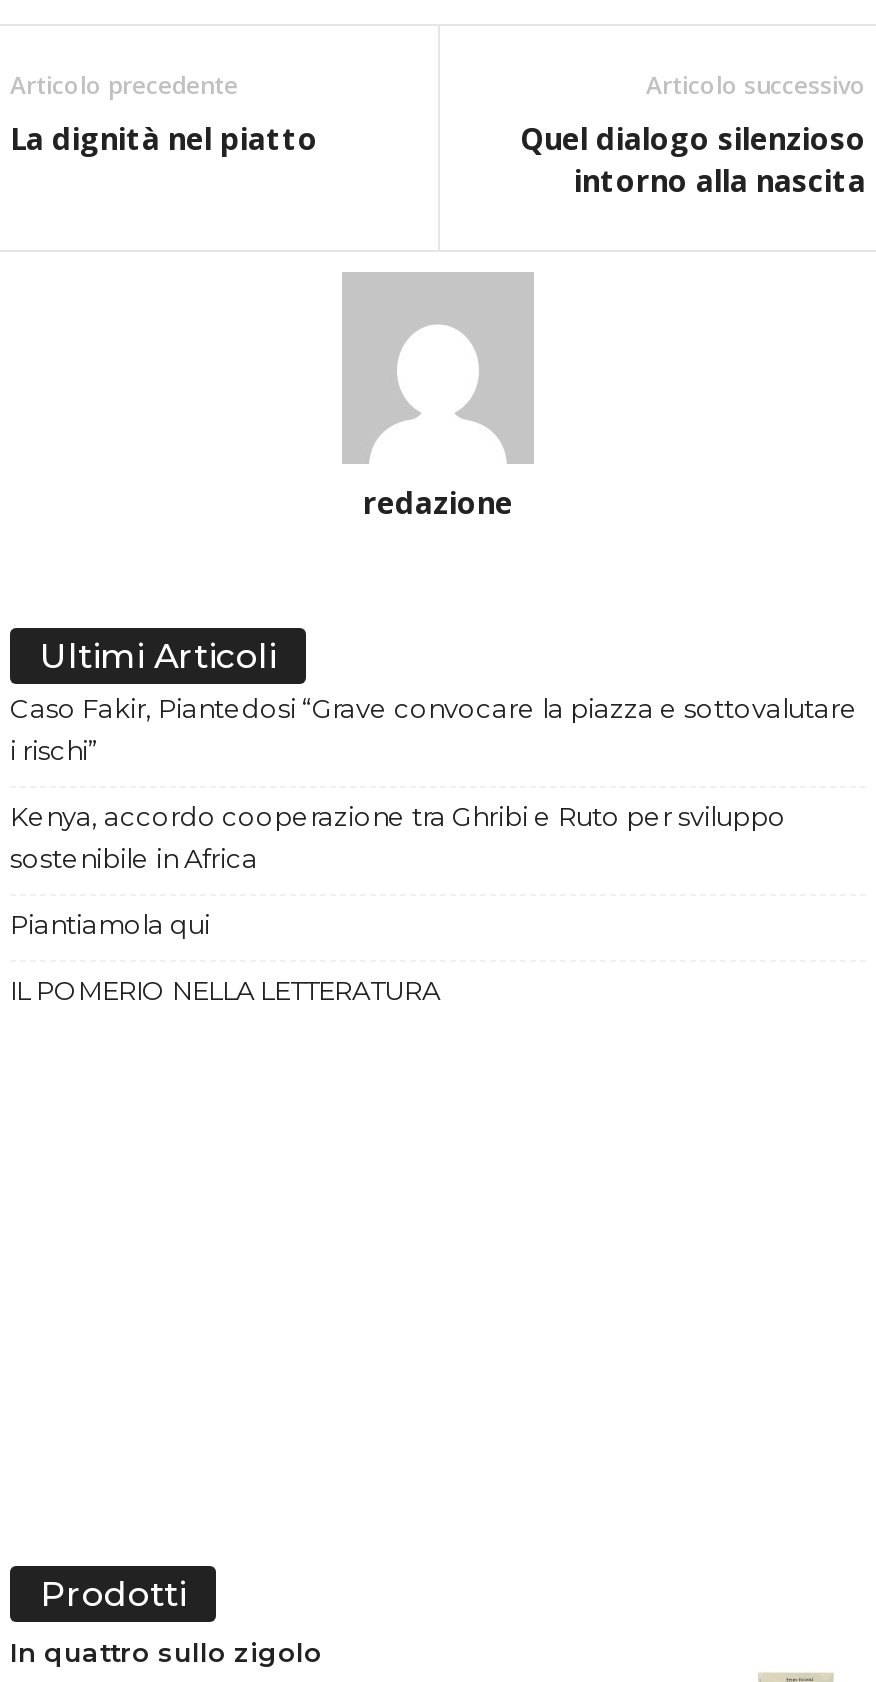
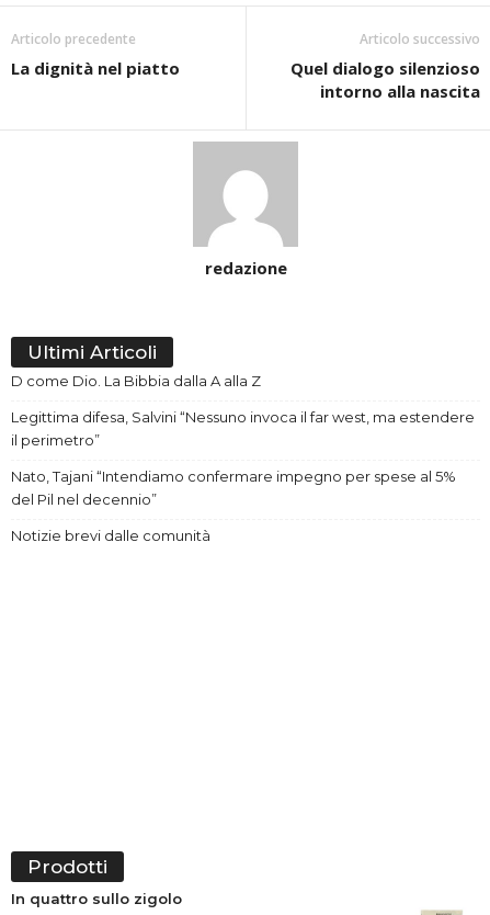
[10,692,858,766] Caso Fakir, Piantedosi “Grave convocare la piazza e sottovalutare | i rischi” -> [11,372,261,389] D come Dio. La Bibbia dalla A alla Z
[10,800,786,874] Kenya, accordo cooperazione tra Ghribi e Ruto per sviluppo | sostenibile in Africa -> [11,408,475,449] Legittima difesa, Salvini “Nessuno invoca il far west, ma estendere | il perimetro”
[10,908,210,940] Piantiamola qui -> [11,467,456,508] Nato, Tajani “Intendiamo confermare impegno per spese al 5% | del Pil nel decennio”
[10,974,440,1006] IL POMERIO NELLA LETTERATURA -> [11,527,210,544] Notizie brevi dalle comunità

